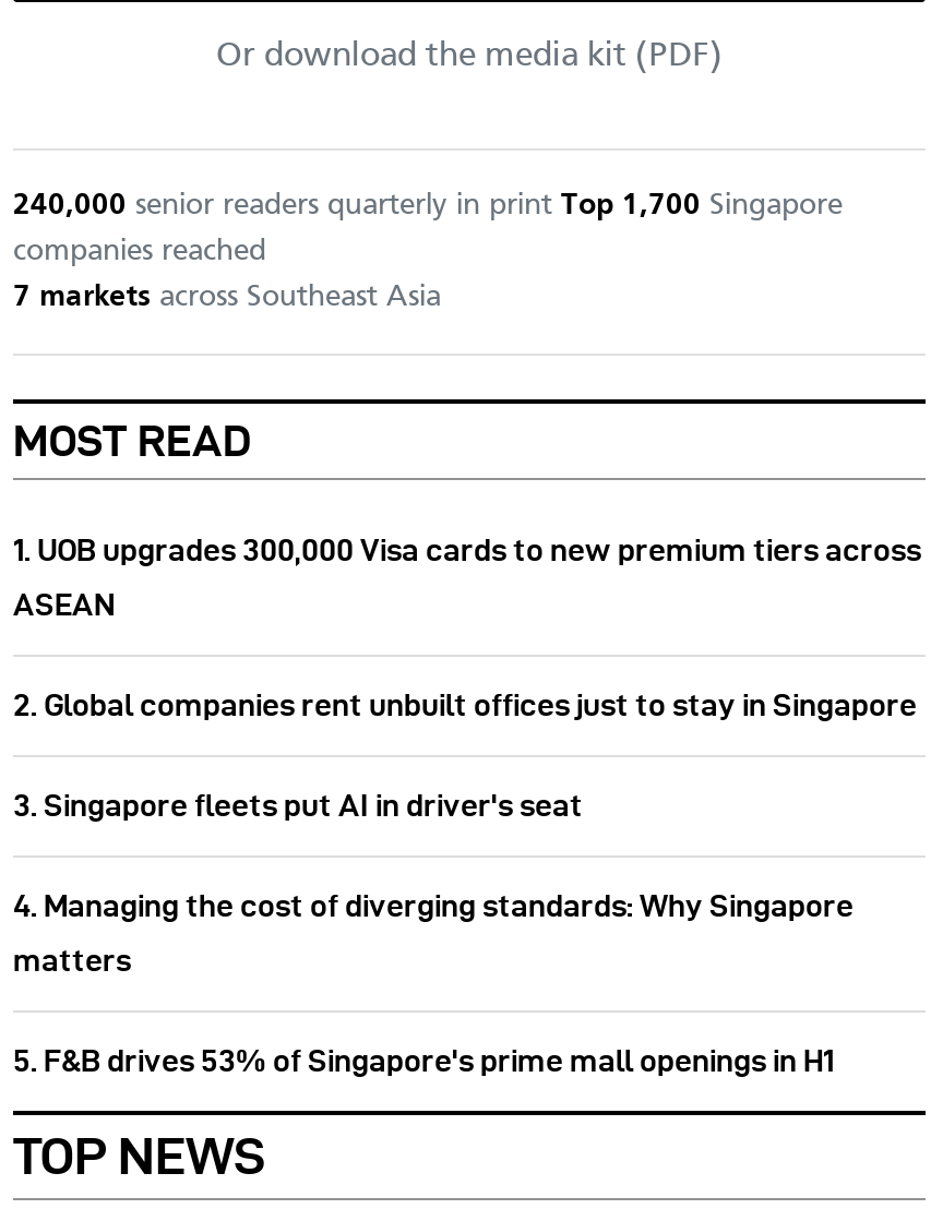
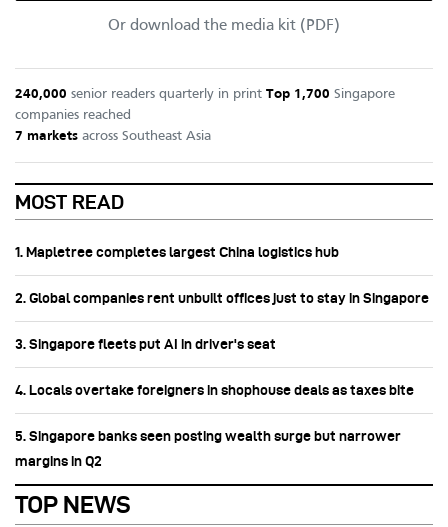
[13,532,921,622] 1. UOB upgrades 300,000 Visa cards to new premium tiers across | ASEAN -> [15,244,339,260] 1. Mapletree completes largest China logistics hub
[13,888,854,923] 4. Managing the cost of diverging standards: Why Singapore -> [15,382,414,398] 4. Locals overtake foreigners in shophouse deals as taxes bite
[13,943,131,977] matters -> [15,428,401,444] 5. Singapore banks seen posting wealth surge but narrower
[13,1043,834,1078] 5. F&B drives 53% of Singapore's prime mall openings in H1 -> [15,453,102,469] margins in Q2

